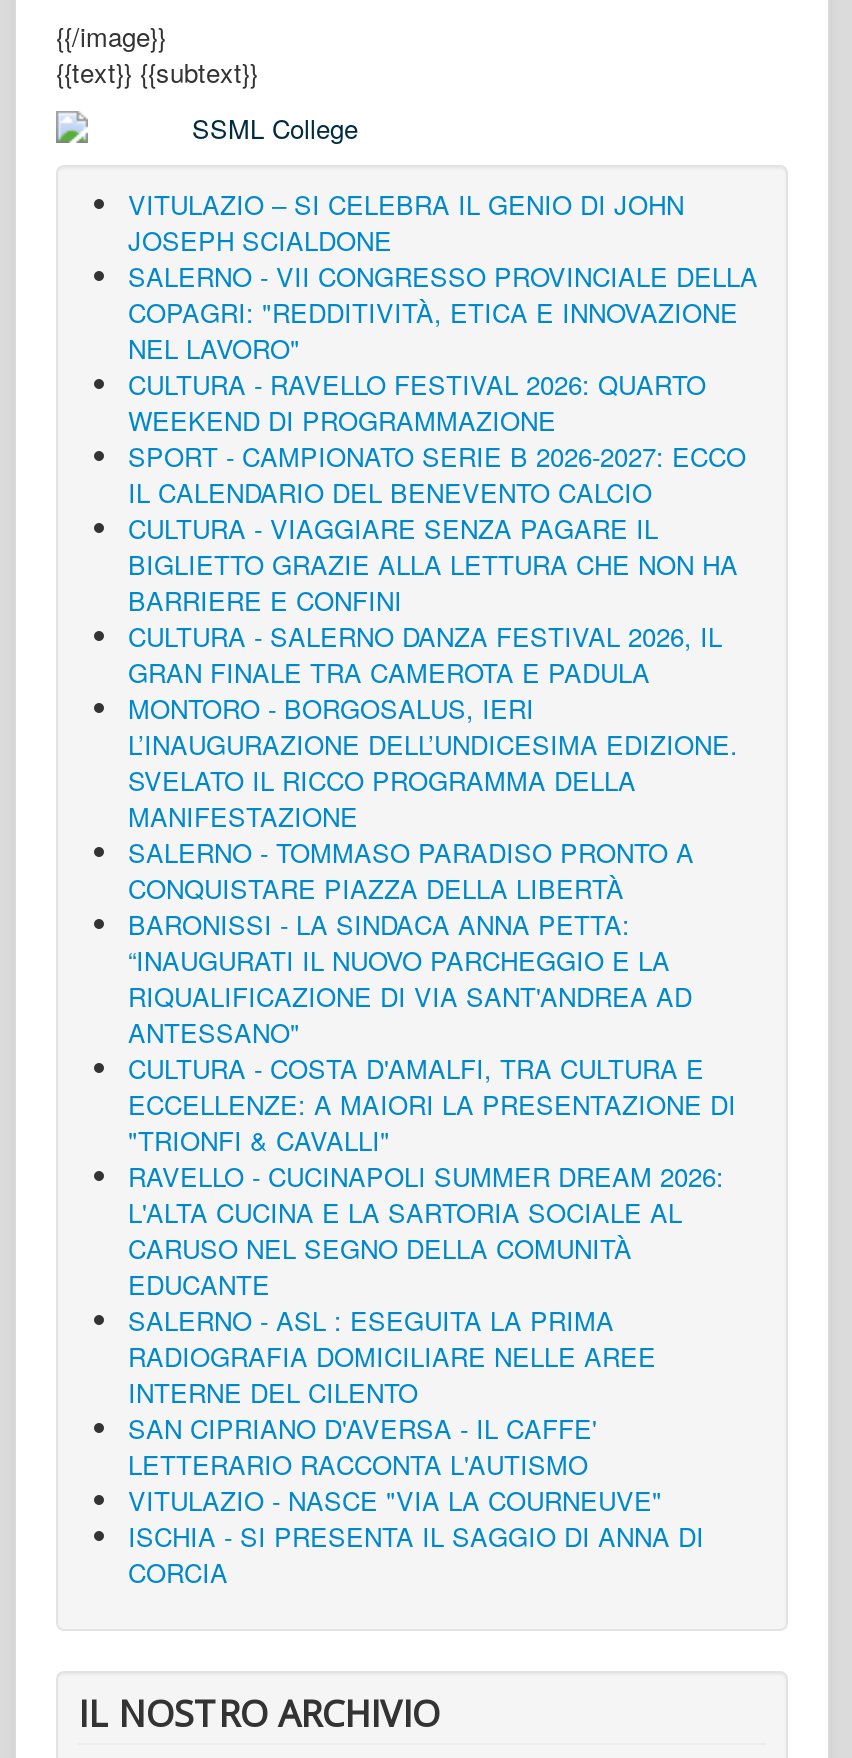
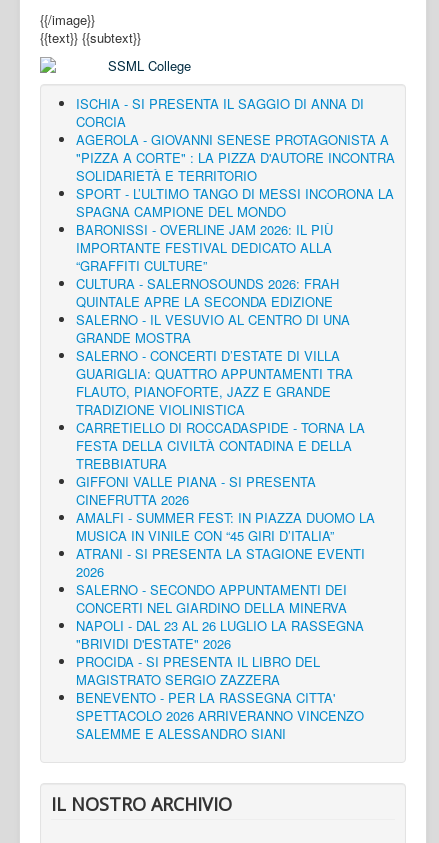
[128,185,758,1519] VITULAZIO – SI CELEBRA IL GENIO DI JOHN | JOSEPH SCIALDONE | SALERNO - VII CONGRESSO PROVINCIALE DELLA | COPAGRI: "REDDITIVITÀ, ETICA E INNOVAZIONE | NEL LAVORO" | CULTURA - RAVELLO FESTIVAL 2026: QUARTO | WEEKEND DI PROGRAMMAZIONE | SPORT - CAMPIONATO SERIE B 2026-2027: ECCO | IL CALENDARIO DEL BENEVENTO CALCIO | CULTURA - VIAGGIARE SENZA PAGARE IL | BIGLIETTO GRAZIE ALLA LETTURA CHE NON HA | BARRIERE E CONFINI | CULTURA - SALERNO DANZA FESTIVAL 2026, IL | GRAN FINALE TRA CAMEROTA E PADULA | MONTORO - BORGOSALUS, IERI | L’INAUGURAZIONE DELL’UNDICESIMA EDIZIONE. | SVELATO IL RICCO PROGRAMMA DELLA | MANIFESTAZIONE | SALERNO - TOMMASO PARADISO PRONTO A | CONQUISTARE PIAZZA DELLA LIBERTÀ | BARONISSI - LA SINDACA ANNA PETTA: | “INAUGURATI IL NUOVO PARCHEGGIO E LA | RIQUALIFICAZIONE DI VIA SANT'ANDREA AD | ANTESSANO" | CULTURA - COSTA D'AMALFI, TRA CULTURA E | ECCELLENZE: A MAIORI LA PRESENTAZIONE DI | "TRIONFI & CAVALLI" | RAVELLO - CUCINAPOLI SUMMER DREAM 2026: | L'ALTA CUCINA E LA SARTORIA SOCIALE AL | CARUSO NEL SEGNO DELLA COMUNITÀ | EDUCANTE | SALERNO - ASL : ESEGUITA LA PRIMA | RADIOGRAFIA DOMICILIARE NELLE AREE | INTERNE DEL CILENTO | SAN CIPRIANO D'AVERSA - IL CAFFE' | LETTERARIO RACCONTA L'AUTISMO | VITULAZIO - NASCE "VIA LA COURNEUVE" -> none
moved [128,1517,704,1591] -> [76,94,364,131]: ISCHIA - SI PRESENTA IL SAGGIO DI ANNA DI | CORCIA
none -> [76,130,395,743] AGEROLA - GIOVANNI SENESE PROTAGONISTA A | "PIZZA A CORTE" : LA PIZZA D'AUTORE INCONTRA | SOLIDARIETÀ E TERRITORIO | SPORT - L’ULTIMO TANGO DI MESSI INCORONA LA | SPAGNA CAMPIONE DEL MONDO | BARONISSI - OVERLINE JAM 2026: IL PIÙ | IMPORTANTE FESTIVAL DEDICATO ALLA | “GRAFFITI CULTURE” | CULTURA - SALERNOSOUNDS 2026: FRAH | QUINTALE APRE LA SECONDA EDIZIONE | SALERNO - IL VESUVIO AL CENTRO DI UNA | GRANDE MOSTRA | SALERNO - CONCERTI D’ESTATE DI VILLA | GUARIGLIA: QUATTRO APPUNTAMENTI TRA | FLAUTO, PIANOFORTE, JAZZ E GRANDE | TRADIZIONE VIOLINISTICA | CARRETIELLO DI ROCCADASPIDE - TORNA LA | FESTA DELLA CIVILTÀ CONTADINA E DELLA | TREBBIATURA | GIFFONI VALLE PIANA - SI PRESENTA | CINEFRUTTA 2026 | AMALFI - SUMMER FEST: IN PIAZZA DUOMO LA | MUSICA IN VINILE CON “45 GIRI D’ITALIA” | ATRANI - SI PRESENTA LA STAGIONE EVENTI | 2026 | SALERNO - SECONDO APPUNTAMENTI DEI | CONCERTI NEL GIARDINO DELLA MINERVA | NAPOLI - DAL 23 AL 26 LUGLIO LA RASSEGNA | "BRIVIDI D'ESTATE" 2026 | PROCIDA - SI PRESENTA IL LIBRO DEL | MAGISTRATO SERGIO ZAZZERA | BENEVENTO - PER LA RASSEGNA CITTA' | SPETTACOLO 2026 ARRIVERANNO VINCENZO | SALEMME E ALESSANDRO SIANI

